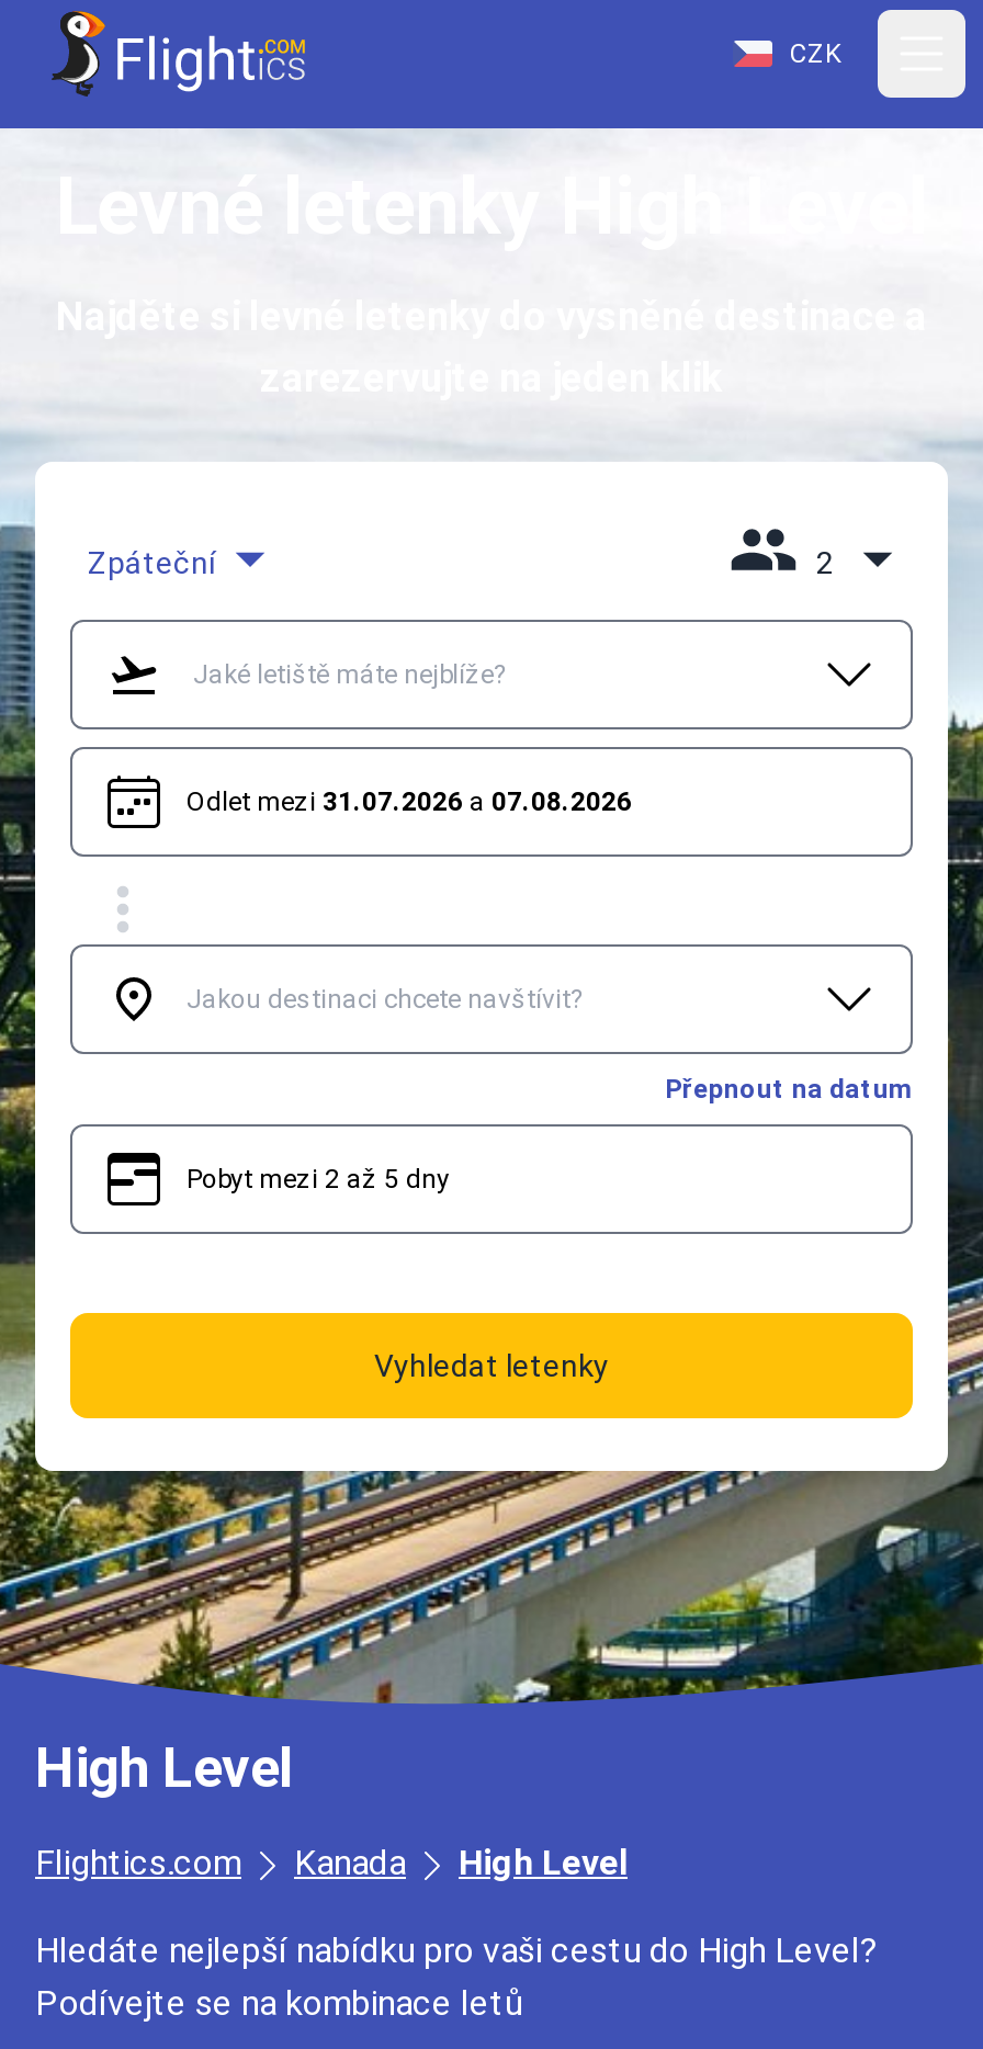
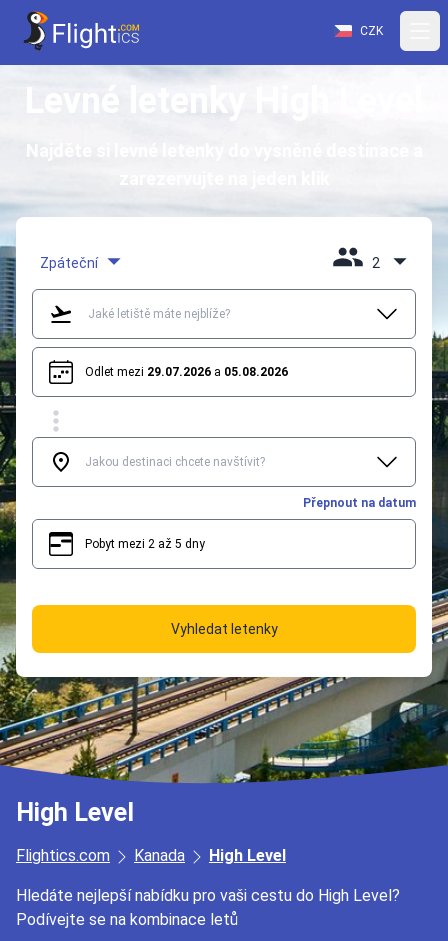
[187,786,632,817] Odlet mezi 31.07.2026 a 07.08.2026 -> [85,365,288,379] Odlet mezi 29.07.2026 a 05.08.2026

